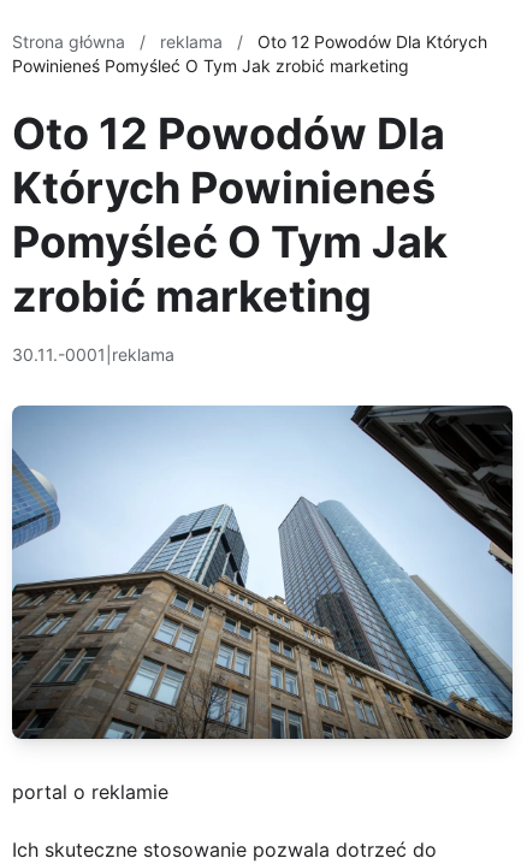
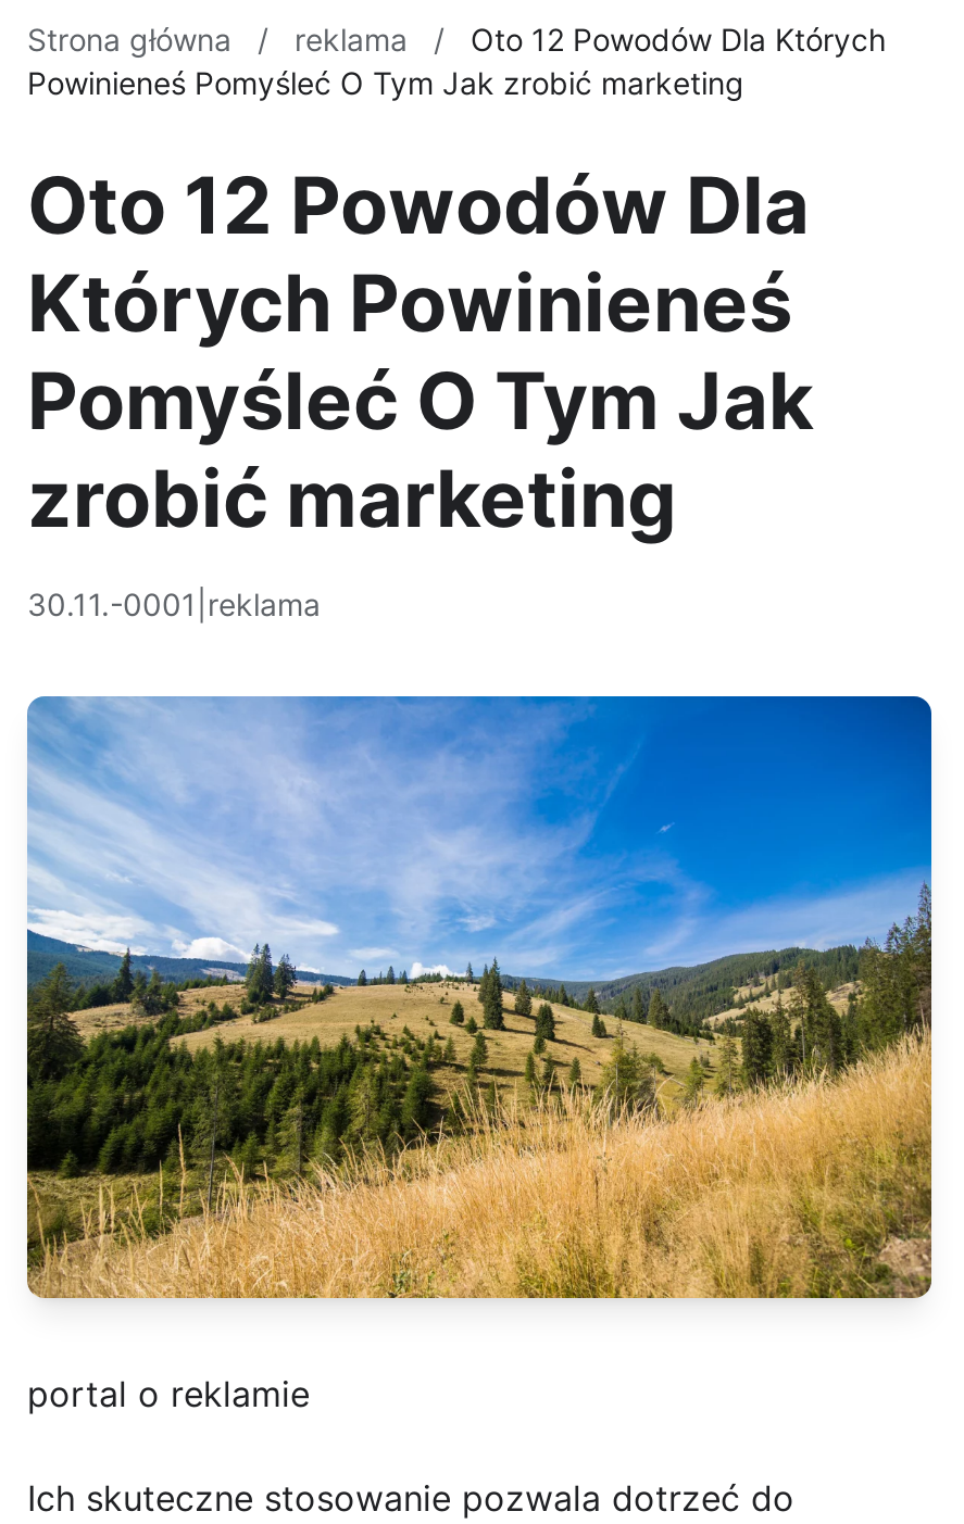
[11,404,514,740] [image] -> [25,694,934,1300] [image]

